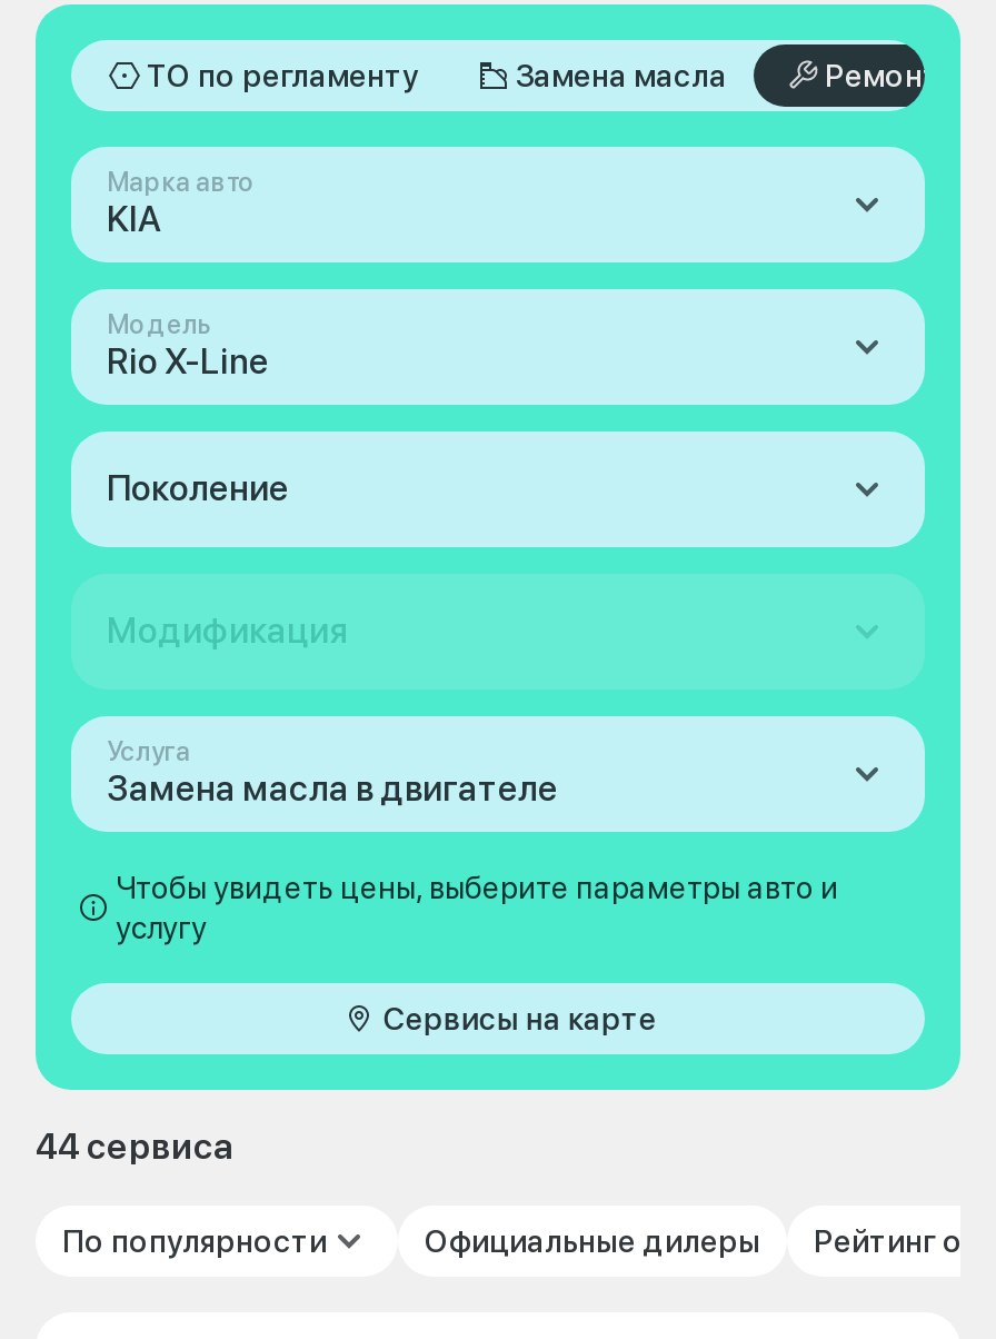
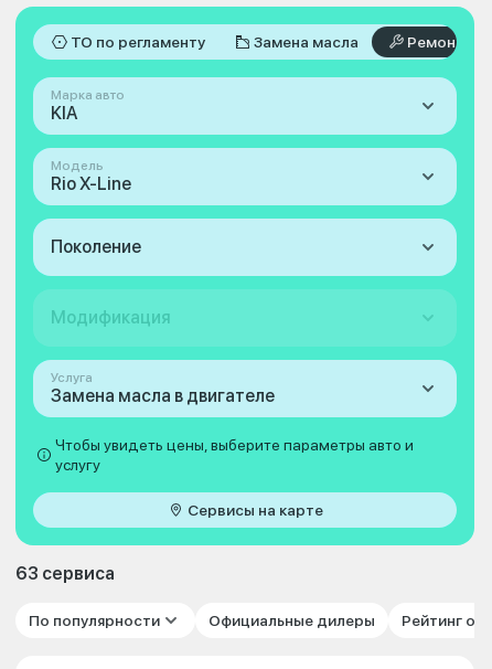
[36,1125,233,1168] 44 сервиса -> [15,563,115,584] 63 сервиса

